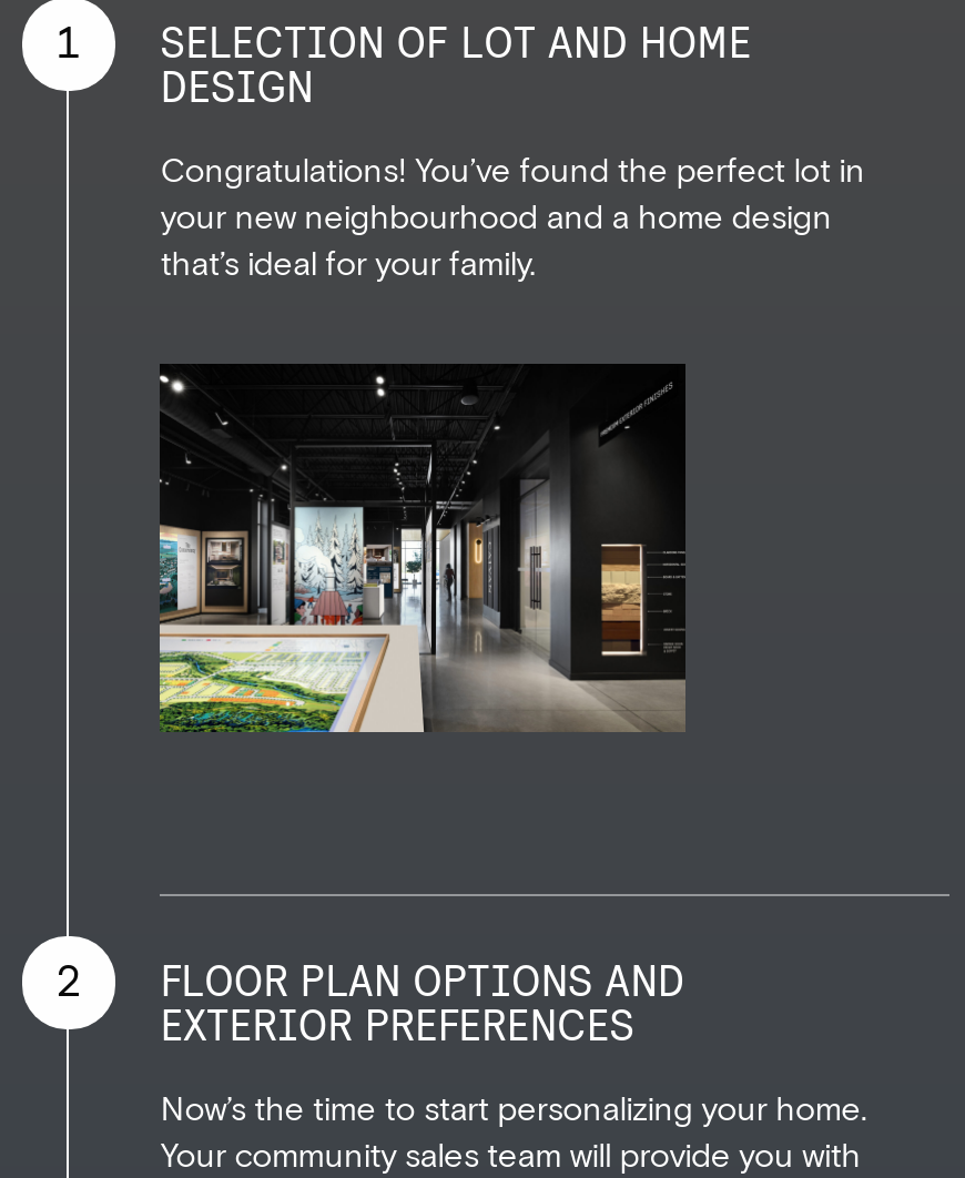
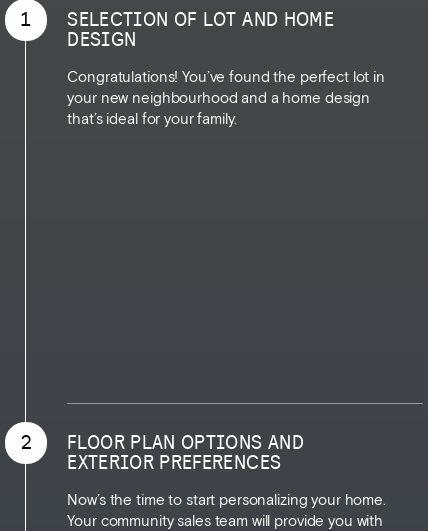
[158,364,685,734] [image] -> none

